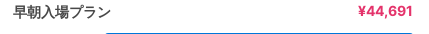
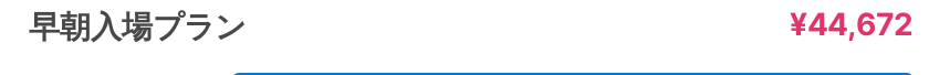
[358,2,413,19] ¥44,691 -> [790,4,914,42] ¥44,672

